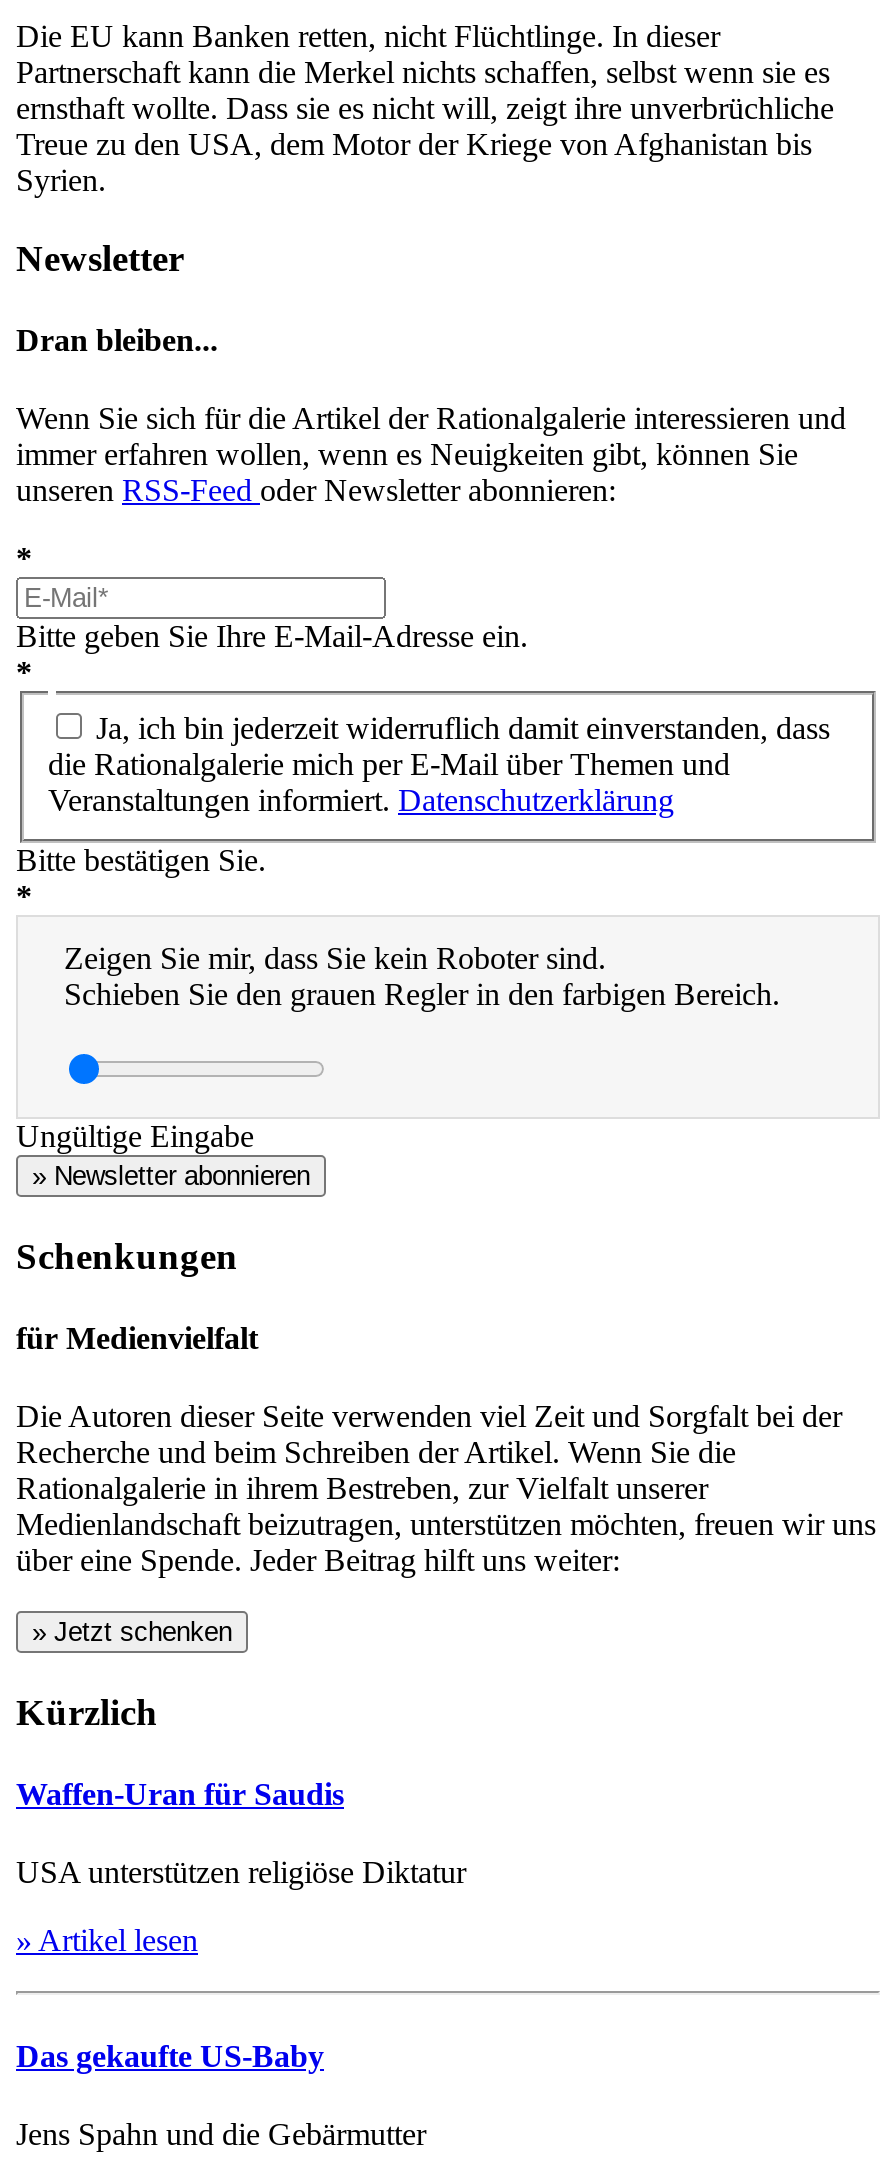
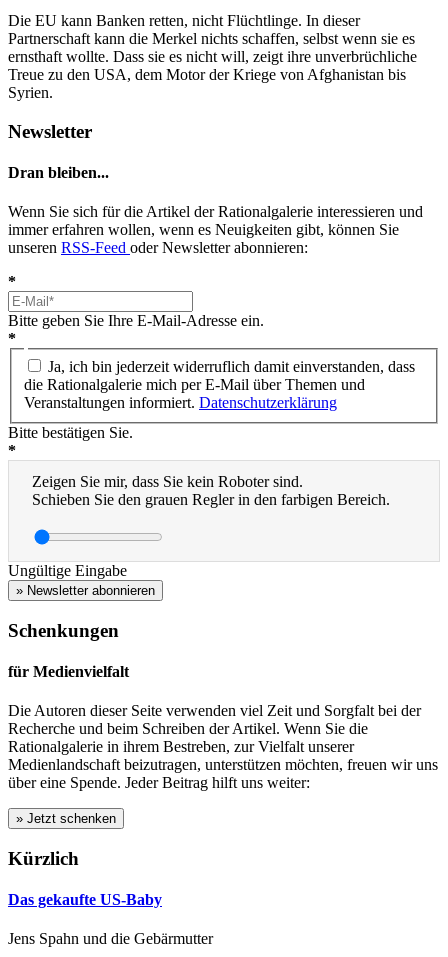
[16,1777,466,1958] Waffen-Uran für Saudis | USA unterstützen religiöse Diktatur | » Artikel lesen -> none

